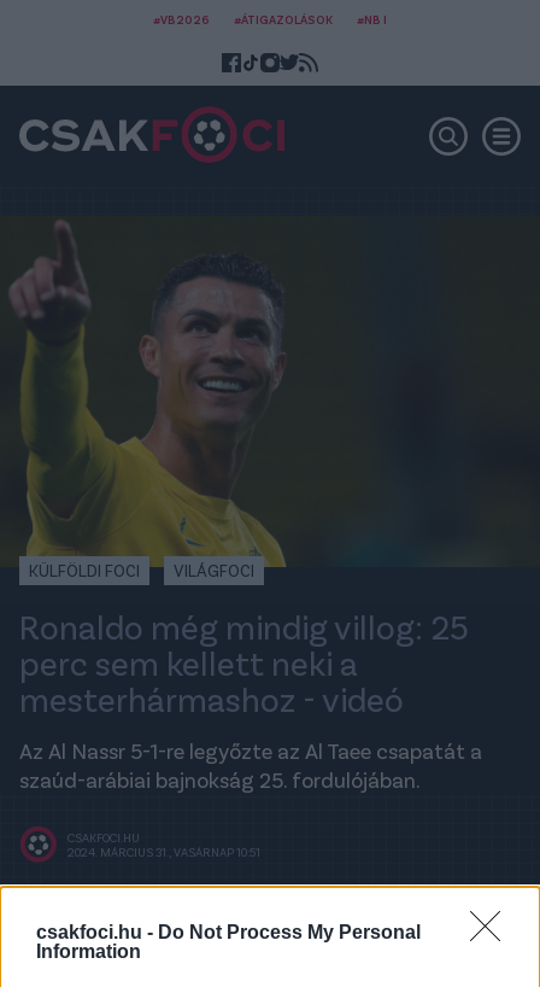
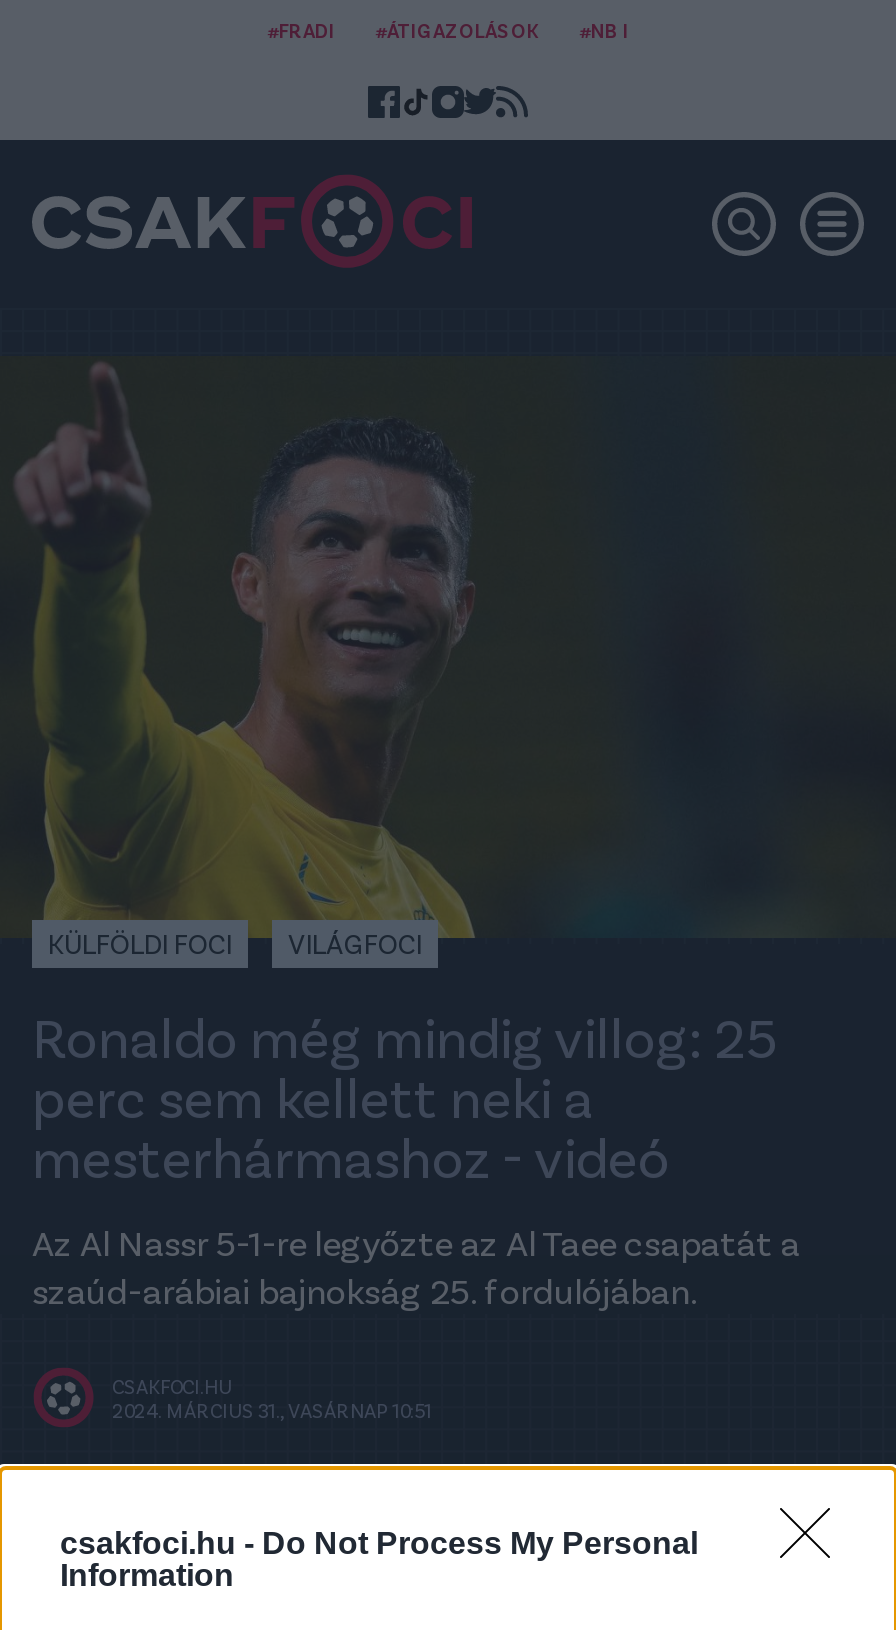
[153,12,210,26] #VB2026 -> [267,18,335,42] #FRADI

